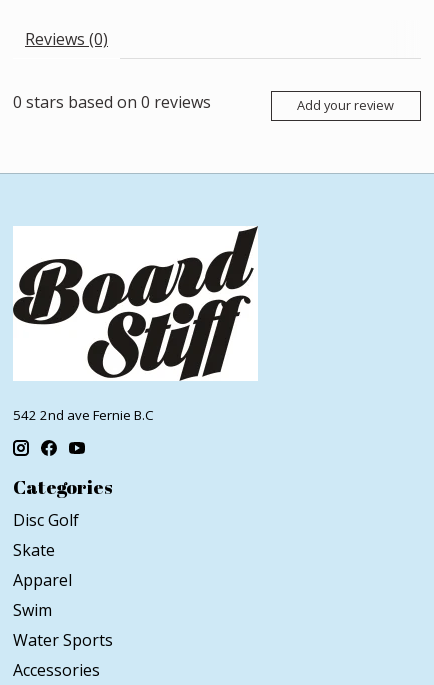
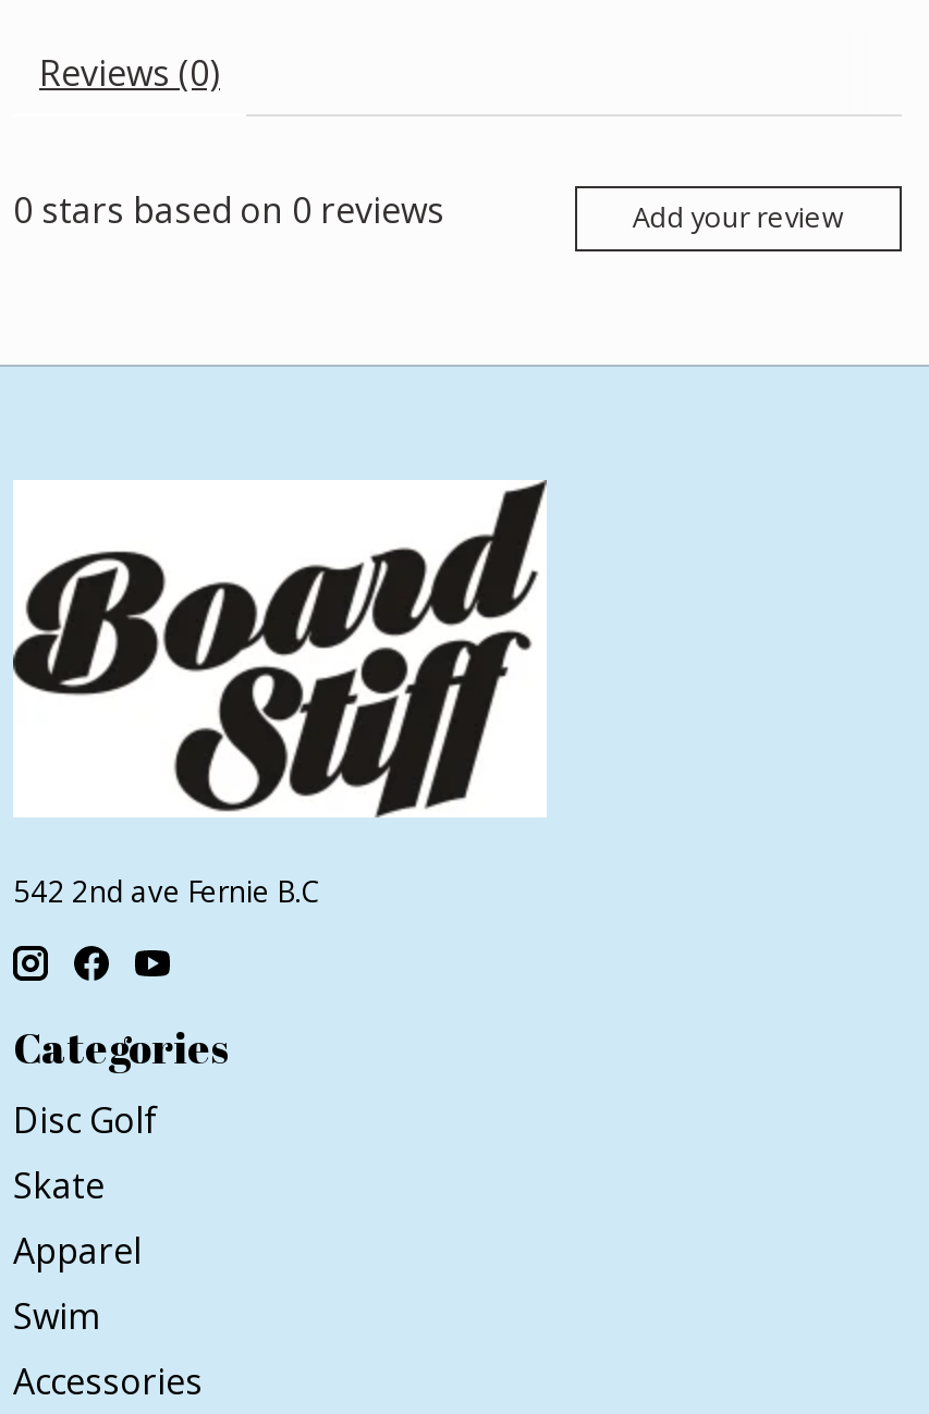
[13,629,113,651] Water Sports -> none

